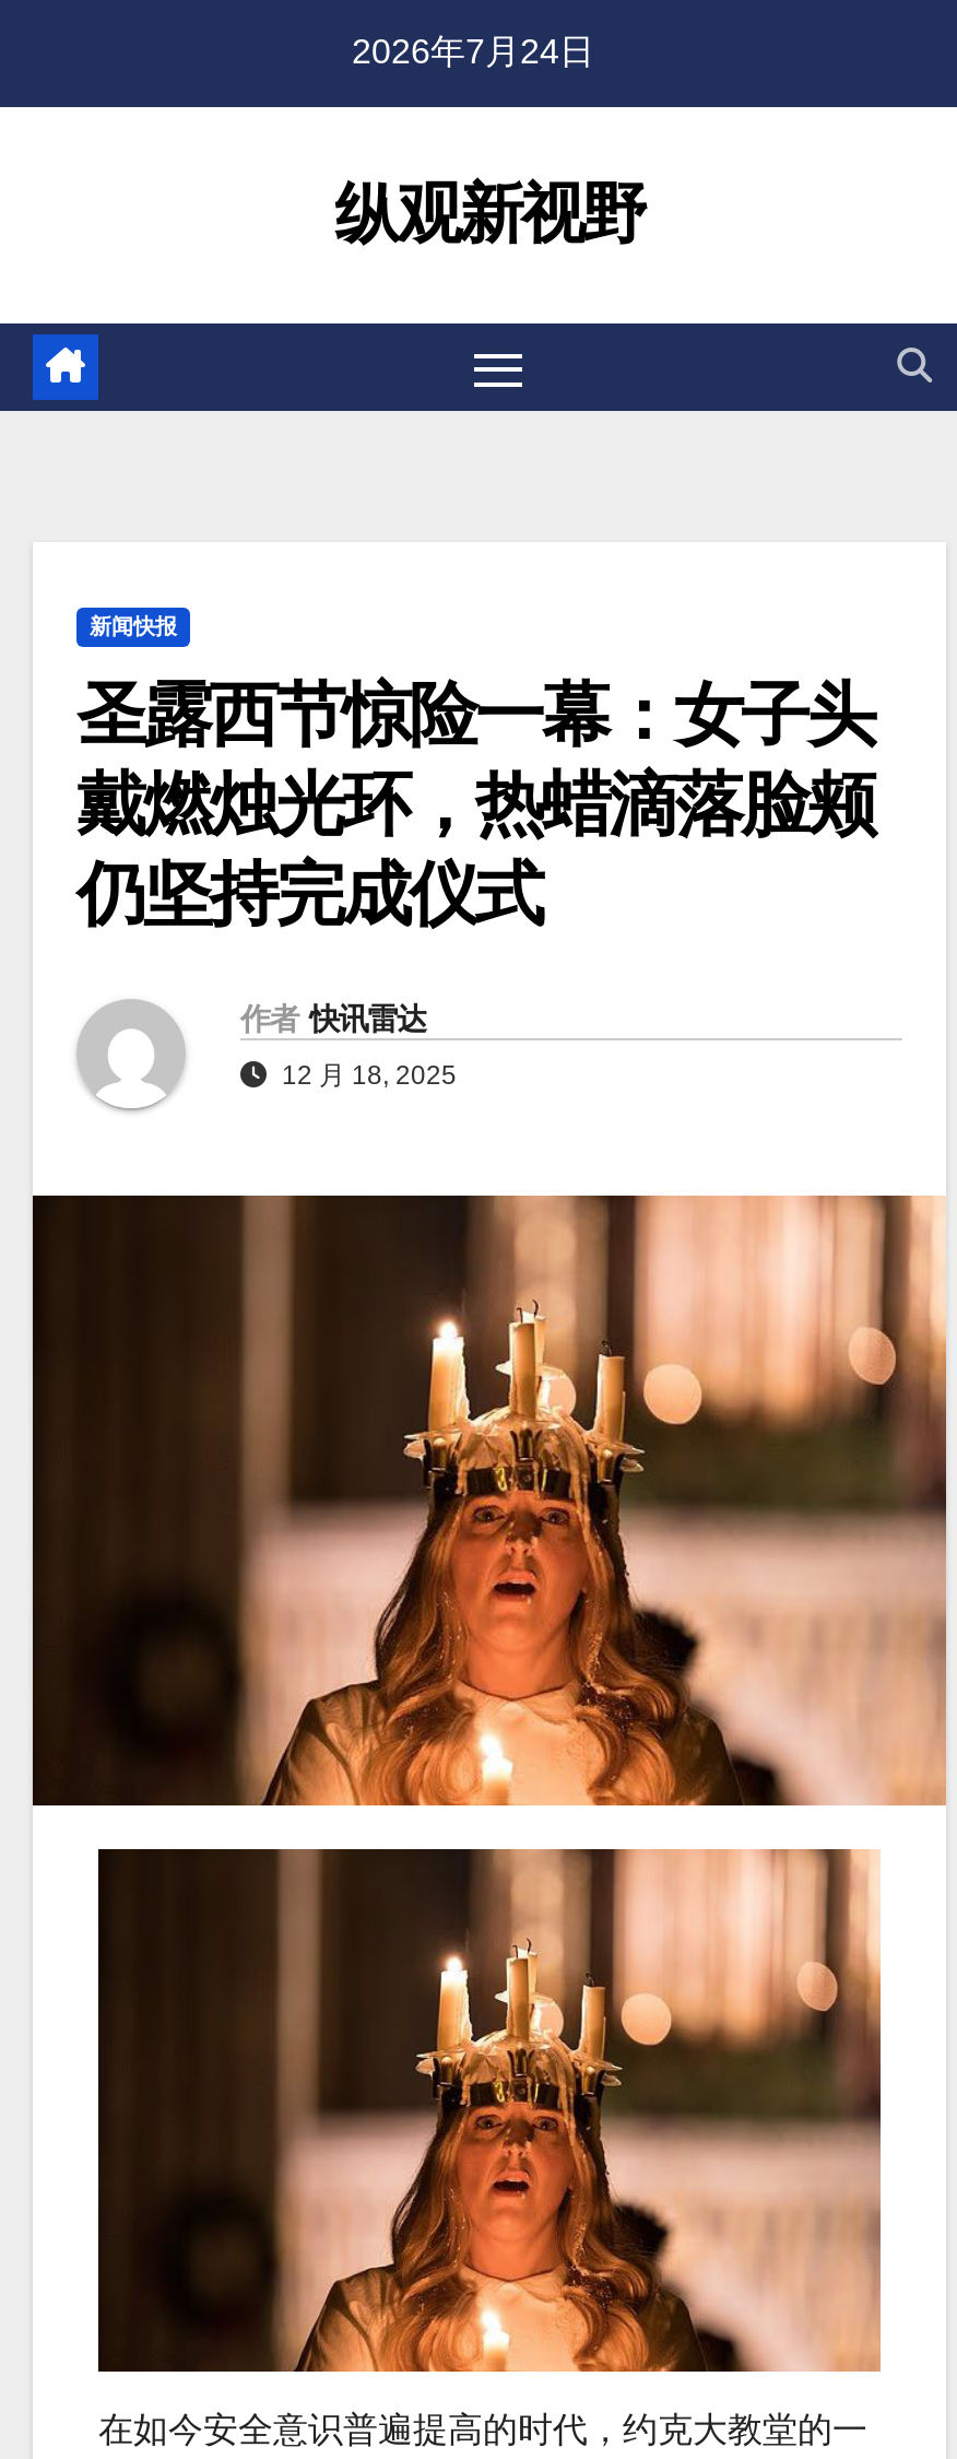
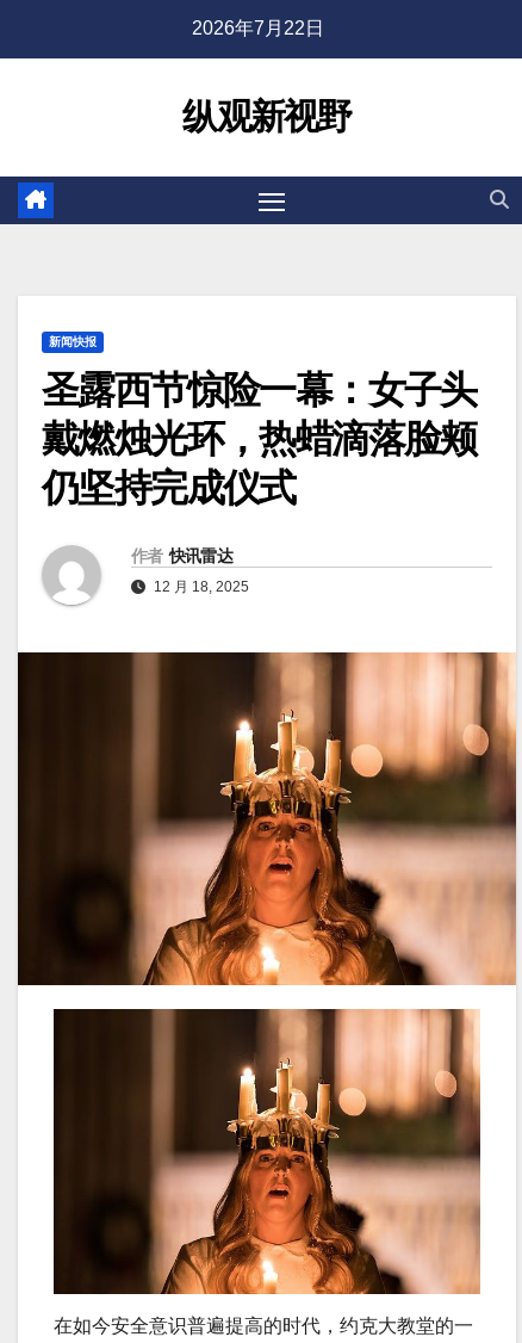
[352,33,594,70] 2026年7月24日 -> [192,18,324,38] 2026年7月22日

